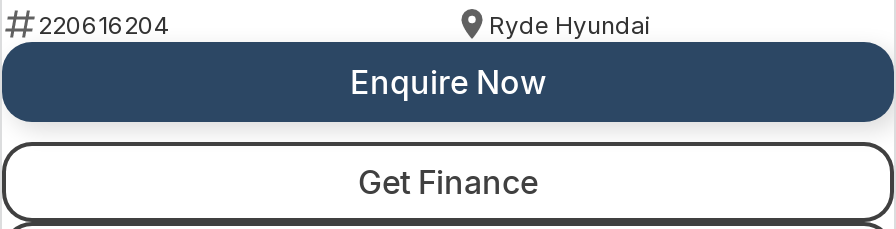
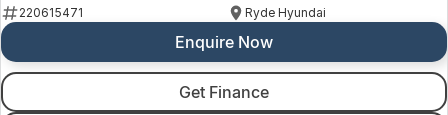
[38,9,170,39] 220616204 -> [19,5,83,20] 220615471

